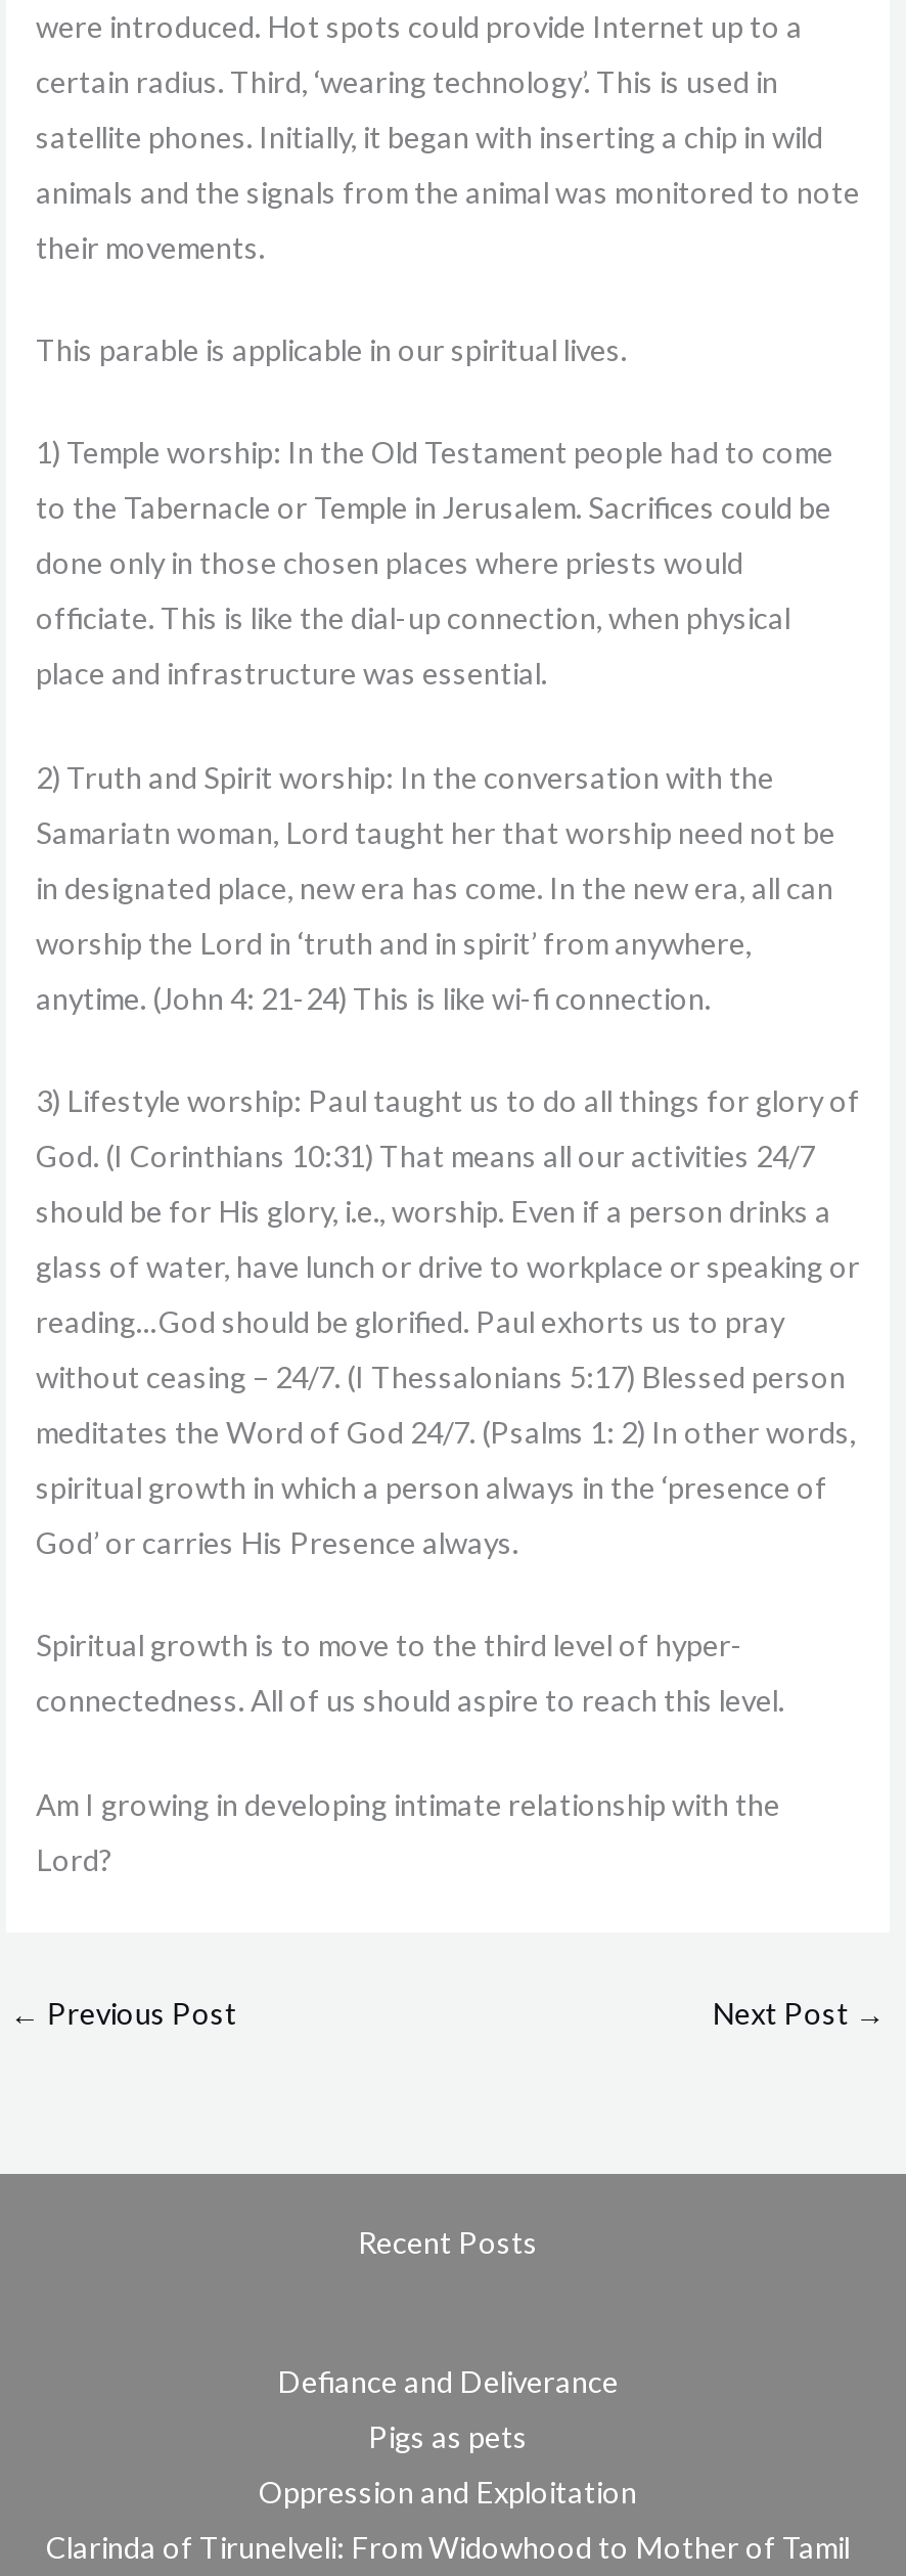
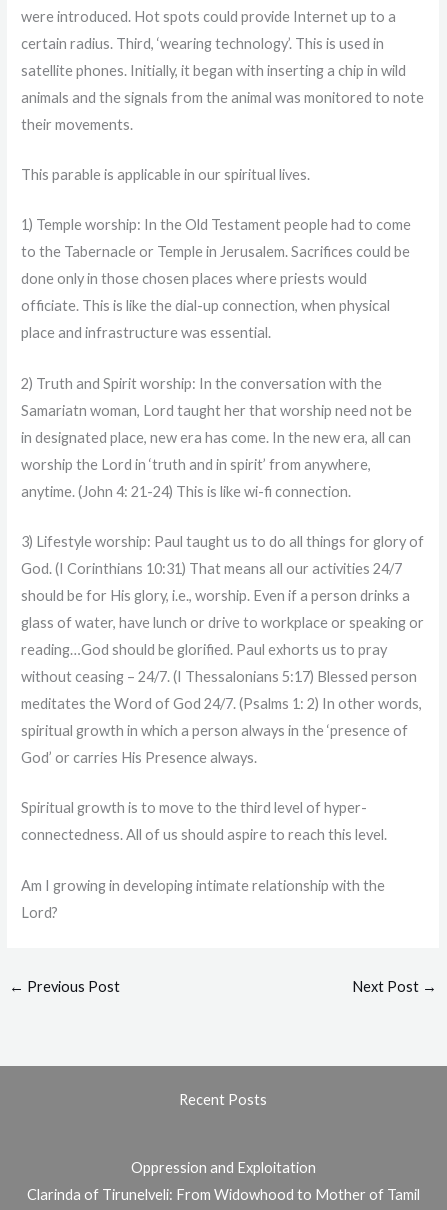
[277,2364,619,2454] Defiance and Deliverance | Pigs as pets -> none

